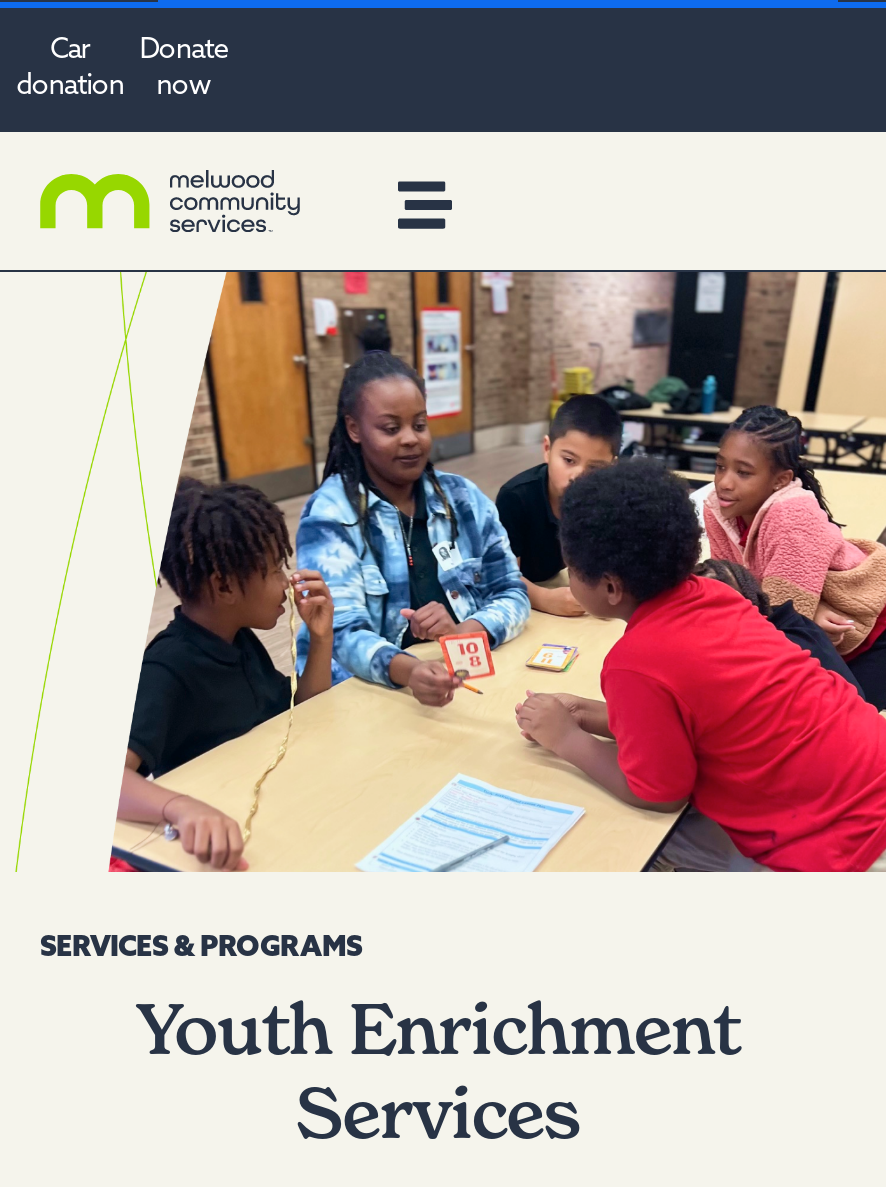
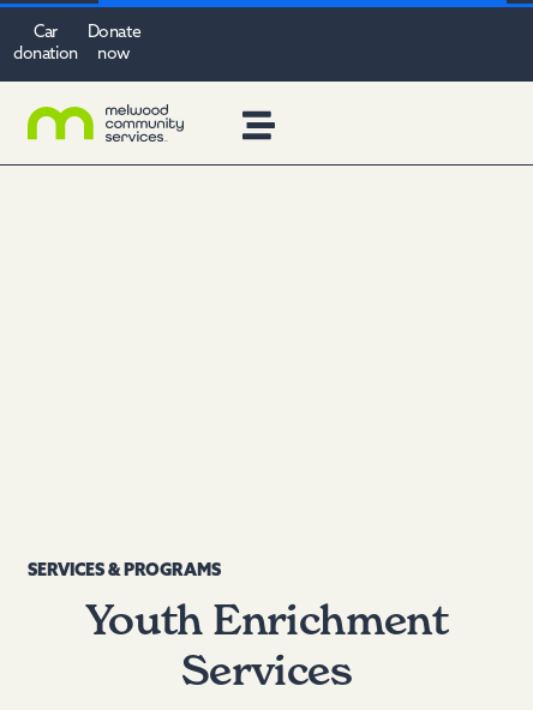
[14,270,880,874] [image] -> none

